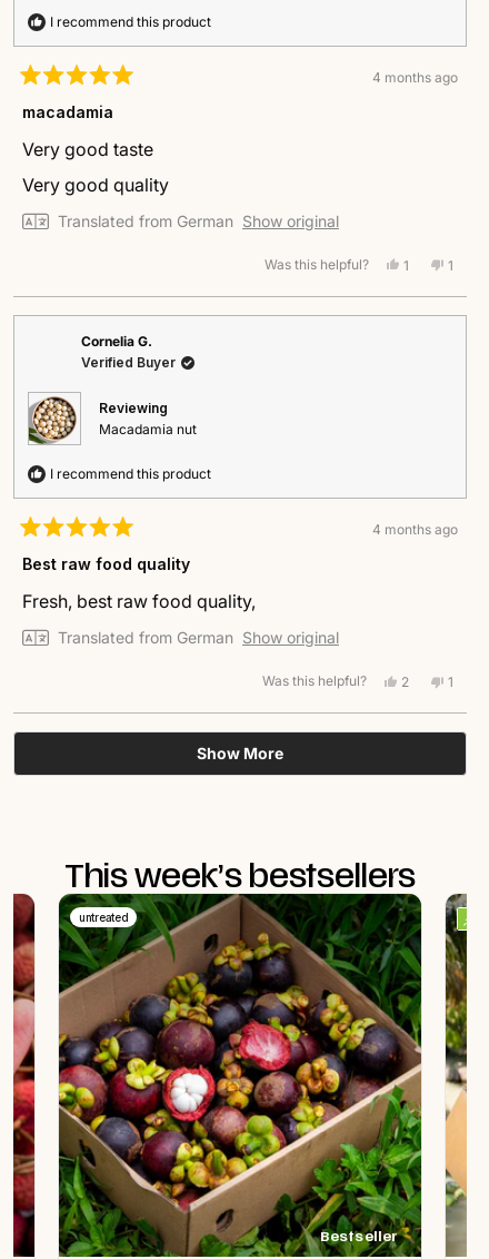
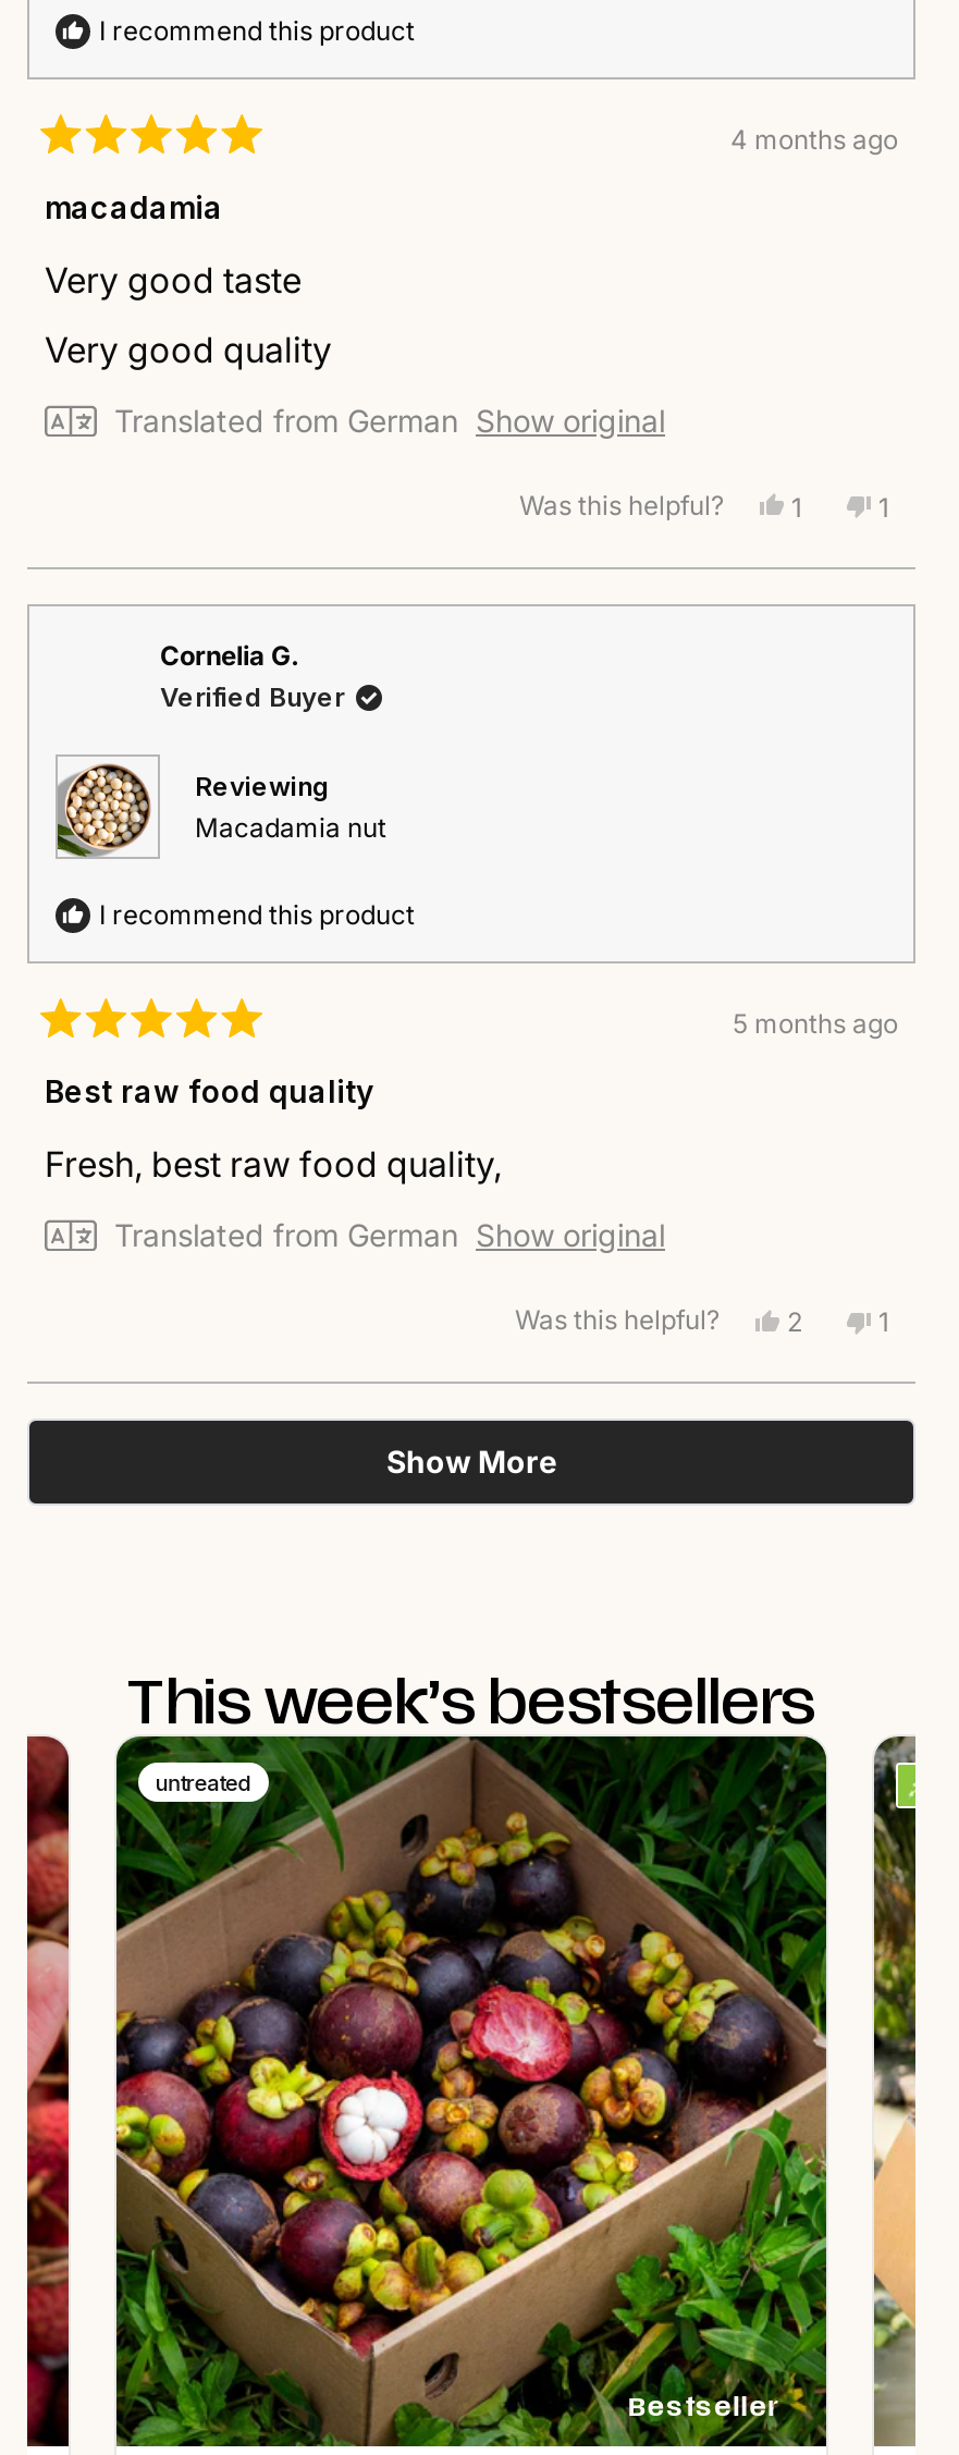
[372,521,458,538] 4 months ago -> [733,1008,898,1040] 5 months ago

